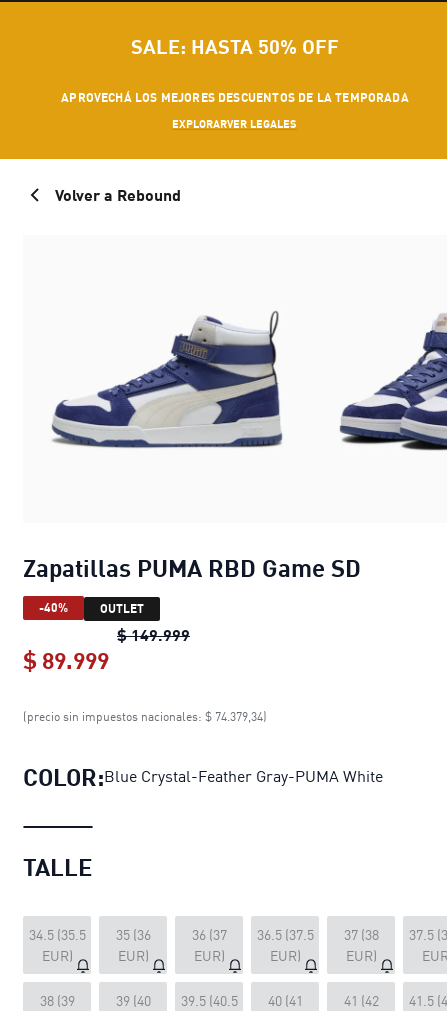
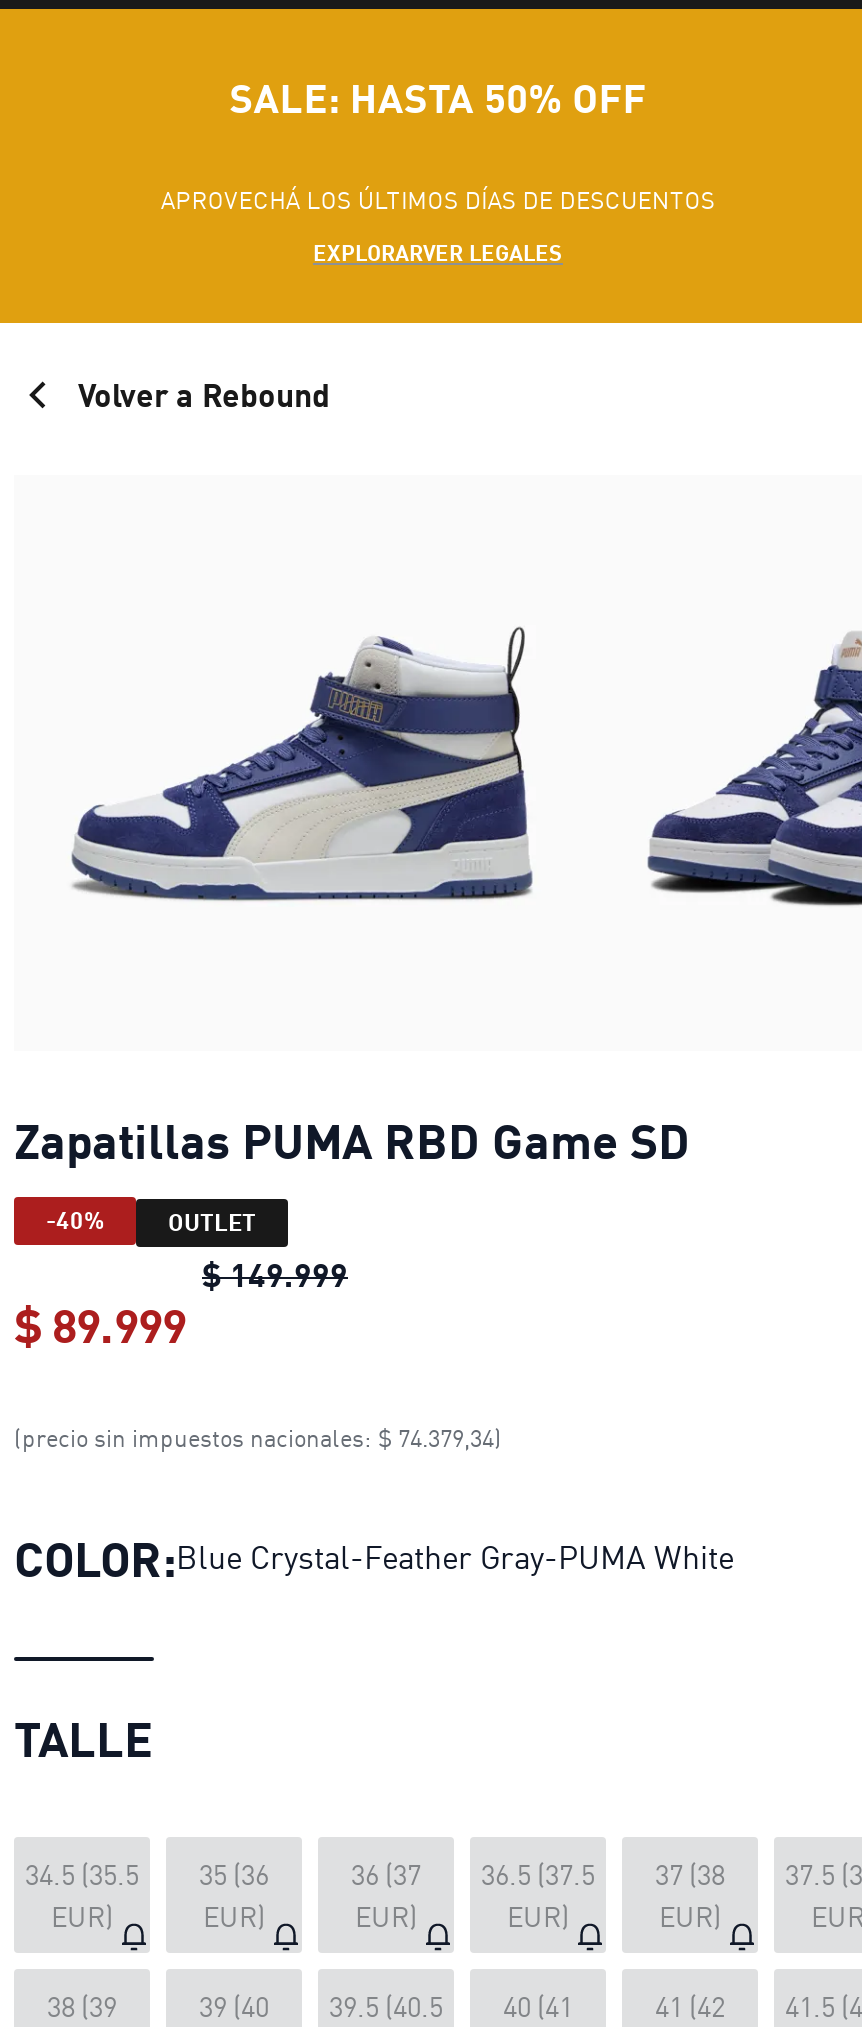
[61,90,409,105] APROVECHÁ LOS MEJORES DESCUENTOS DE LA TEMPORADA -> [161,185,715,215] APROVECHÁ LOS ÚLTIMOS DÍAS DE DESCUENTOS

